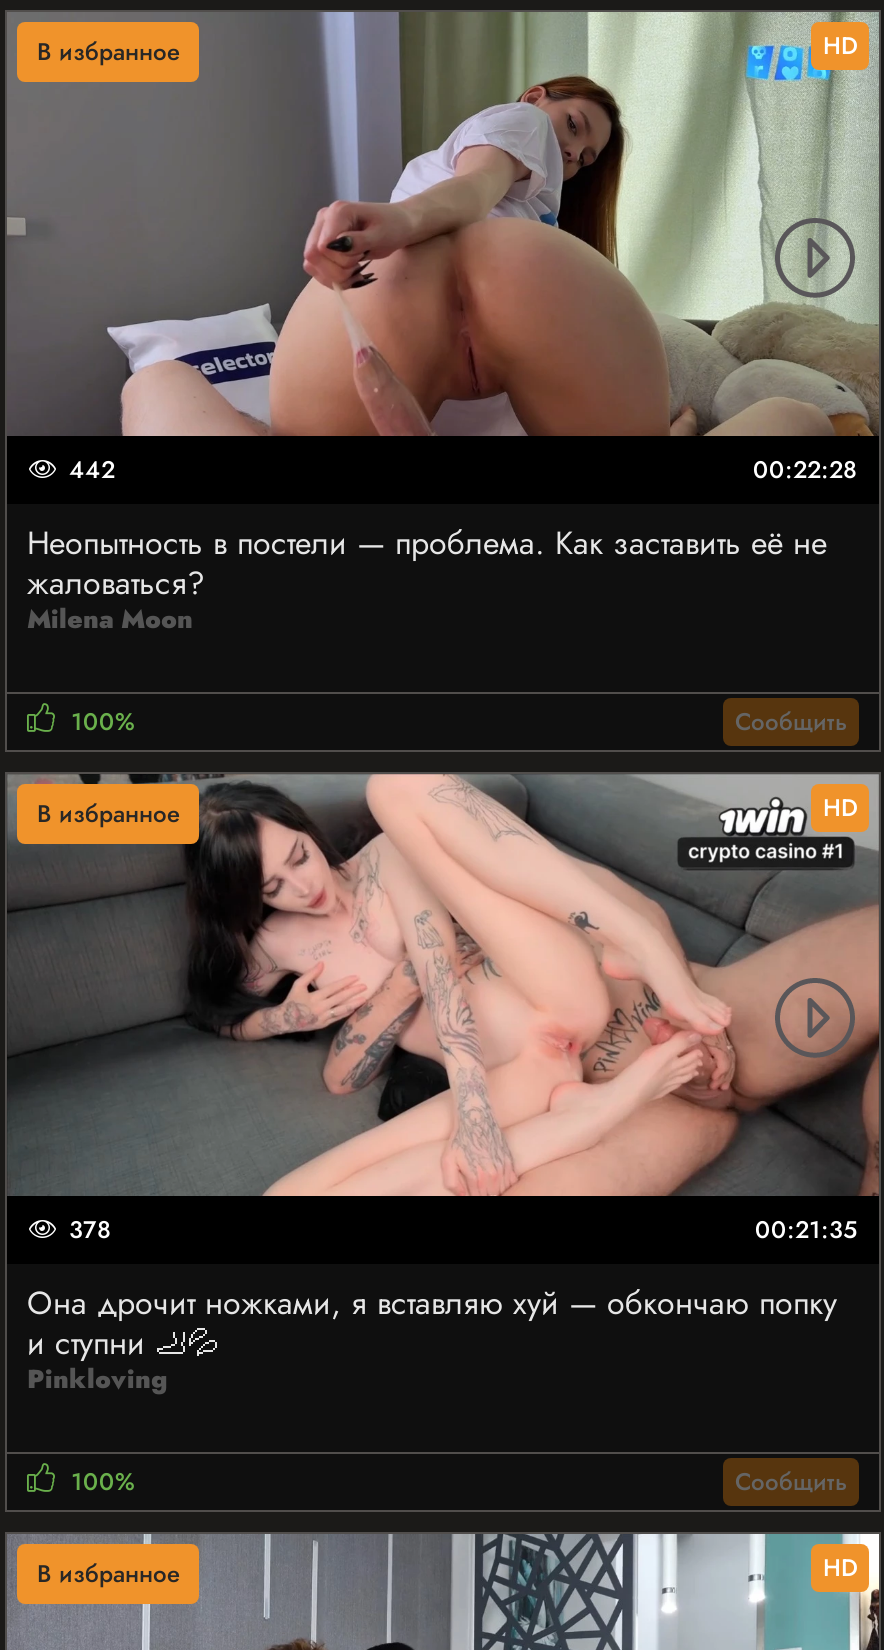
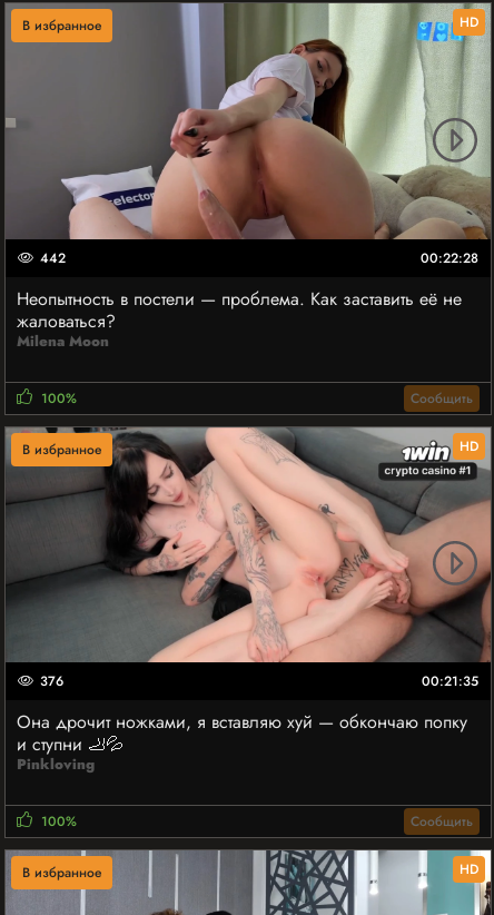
[69,1212,111,1248] 378 -> [40,671,63,691] 376

